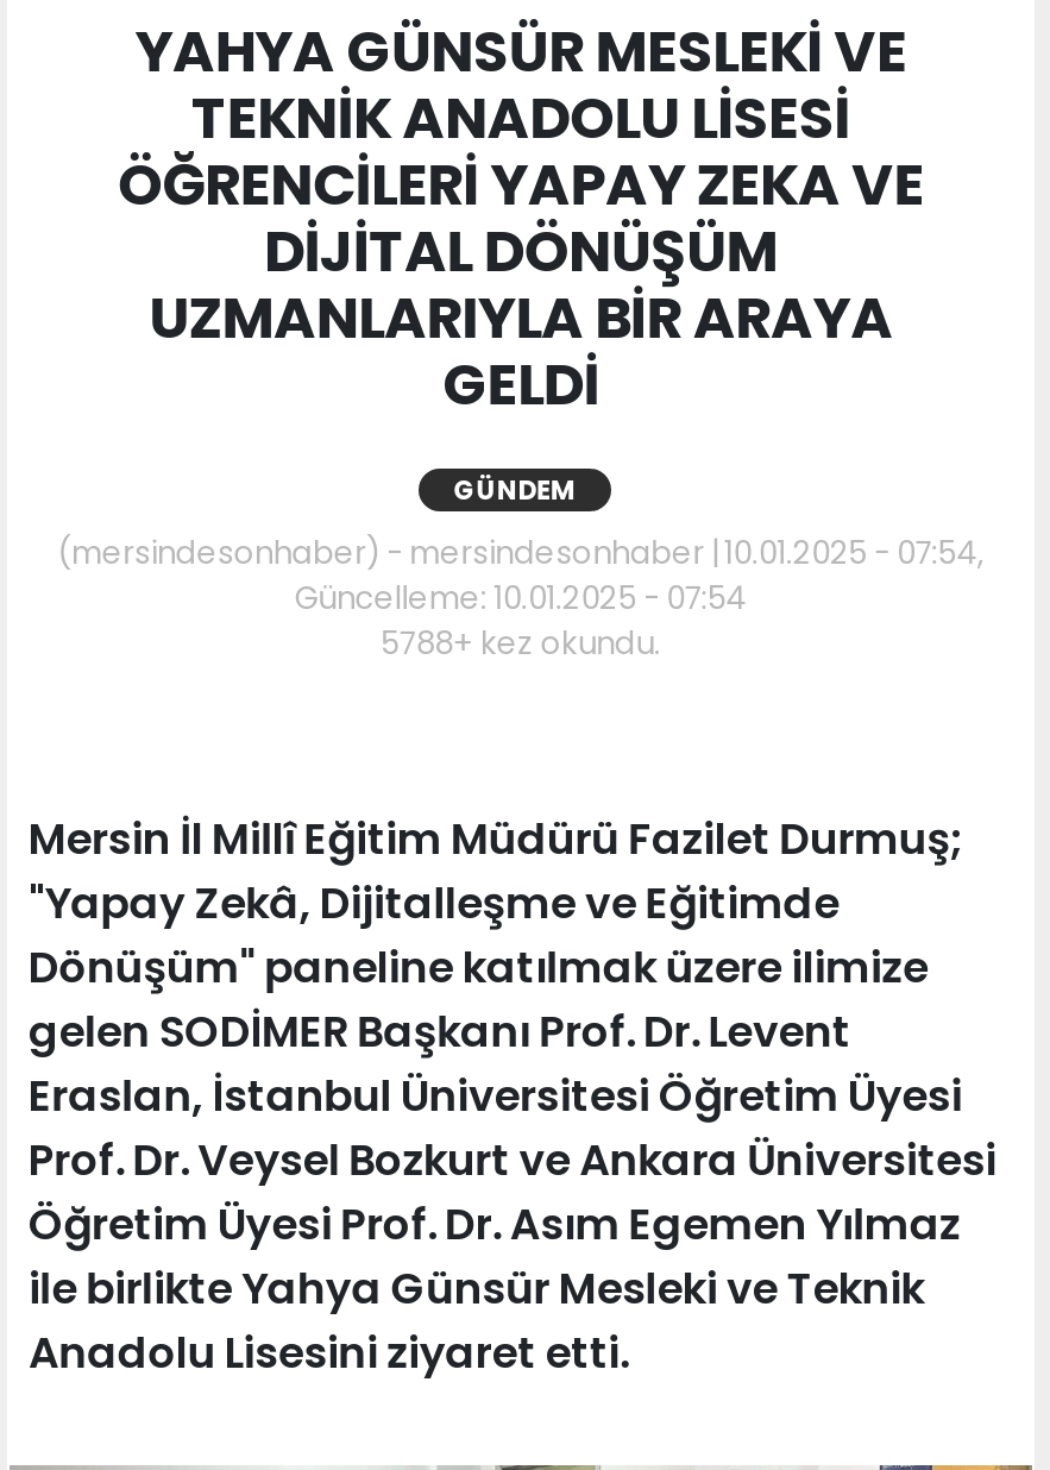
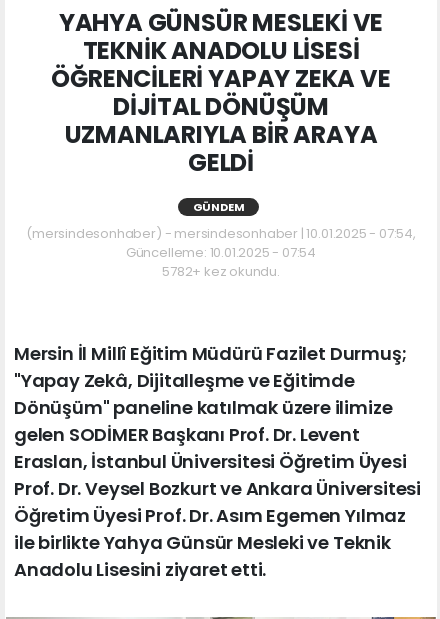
[381,620,661,666] 5788+ kez okundu. -> [162,262,280,281] 5782+ kez okundu.

